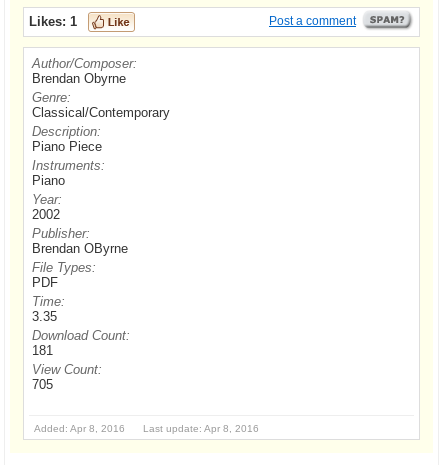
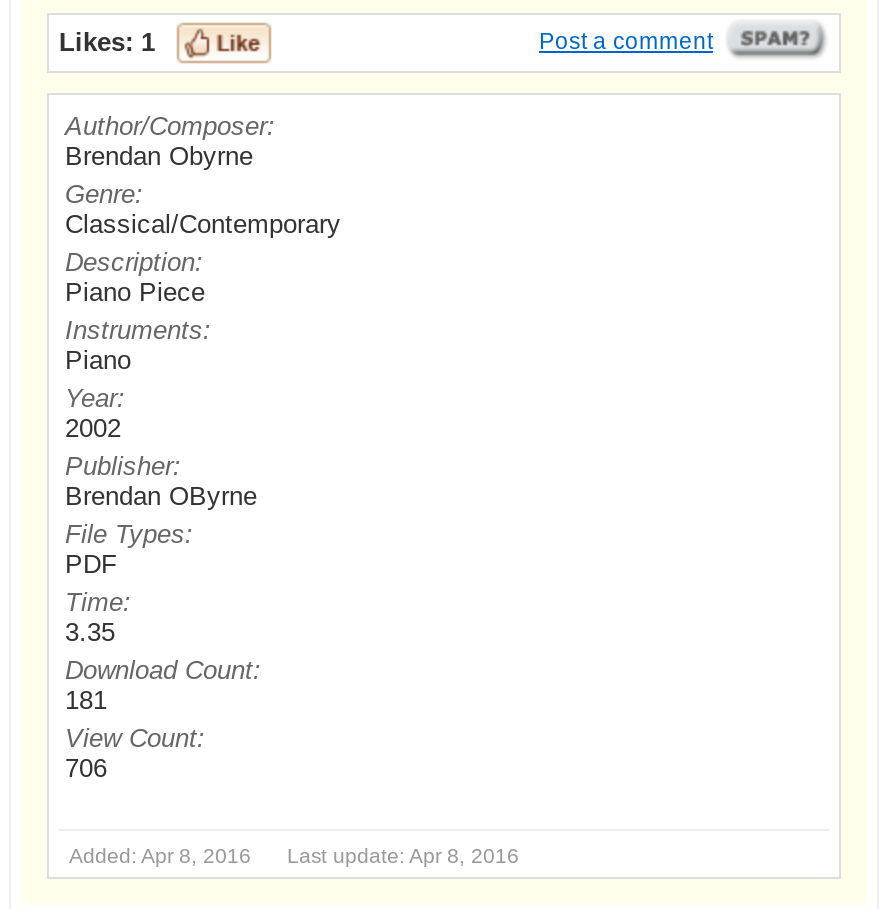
[32,377,53,392] 705 -> [65,753,107,783] 706

